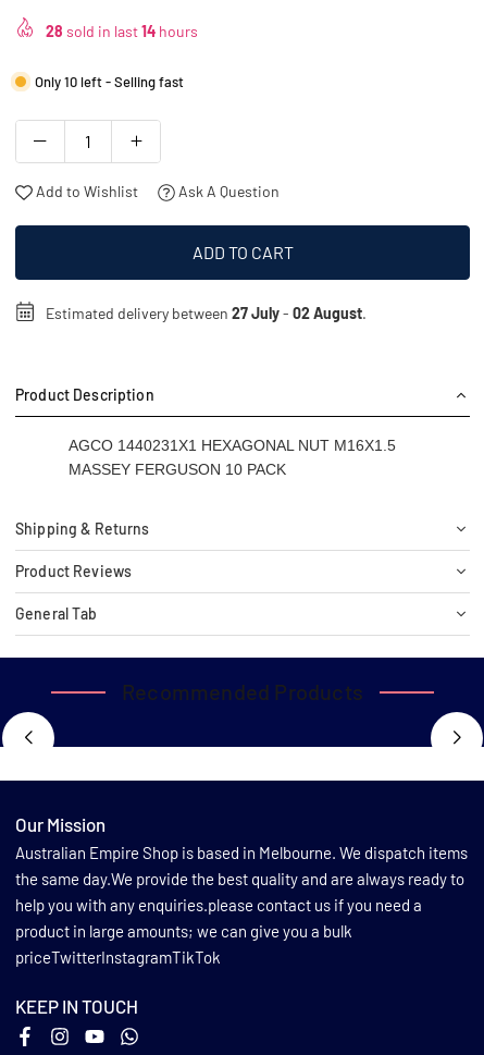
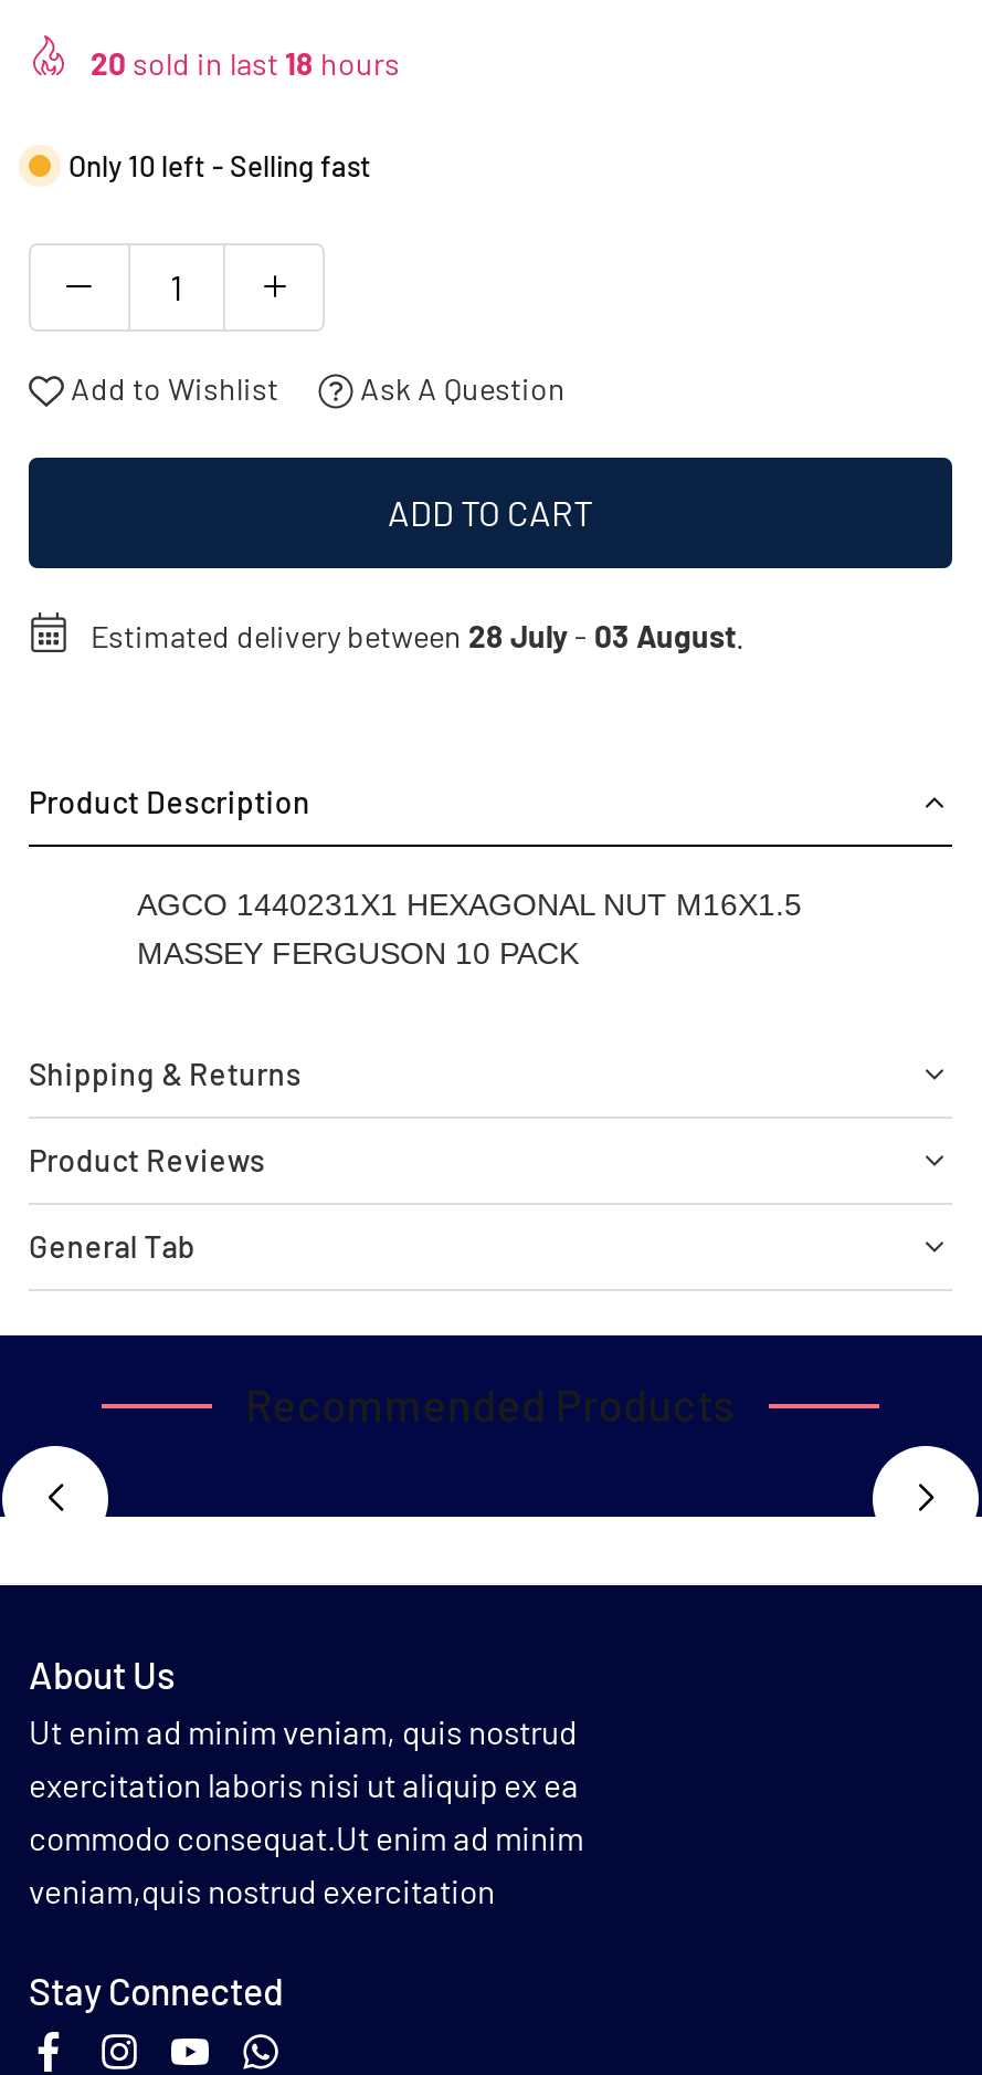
[46,21,198,40] 28 sold in last 14 hours -> [91,44,400,81] 20 sold in last 18 hours
[46,303,367,322] Estimated delivery between 27 July - 02 August. -> [91,616,745,654] Estimated delivery between 28 July - 03 August.
[15,813,468,966] Our Mission | Australian Empire Shop is based in Melbourne. We dispatch items | the same day.We provide the best quality and are always ready to | help you with any enquiries.please contact us if you need a | product in large amounts; we can give you a bulk | priceTwitterInstagramTikTok -> [29,1651,583,1910] About Us | Ut enim ad minim veniam, quis nostrud | exercitation laboris nisi ut aliquip ex ea | commodo consequat.Ut enim ad minim | veniam,quis nostrud exercitation
[15,995,138,1017] KEEP IN TOUCH -> [29,1967,283,2011] Stay Connected

